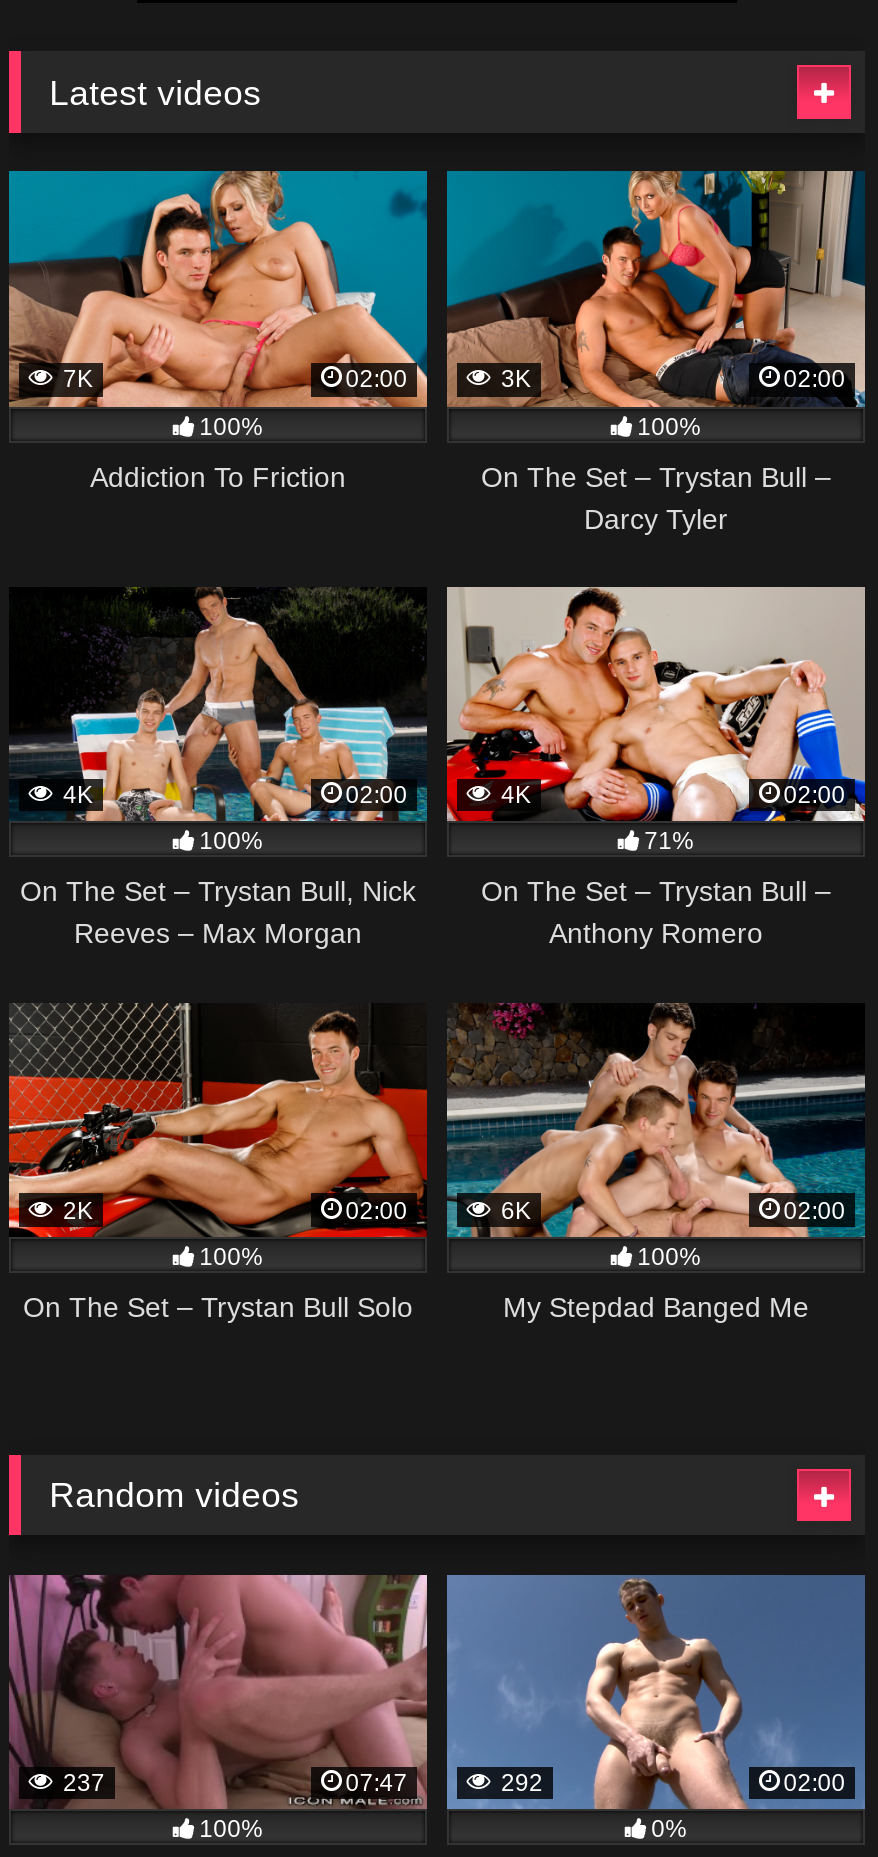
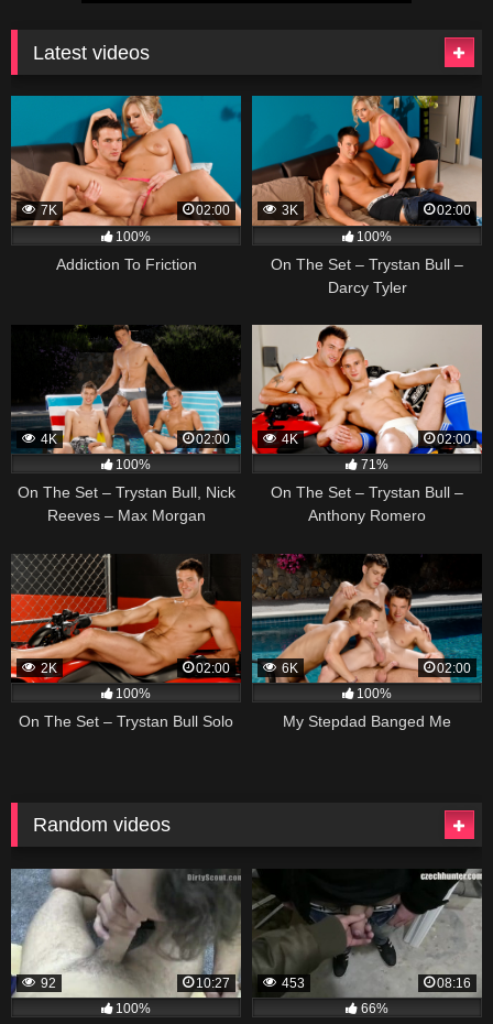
[9,1573,429,1809] [image] | 237 -> [10,868,241,999] [image] | 92
[445,1573,865,1811] [image] | 292 | 02:00 -> [252,869,483,998] [image] | 453 | 08:16
[345,1769,407,1797] 07:47 -> [196,976,230,991] 10:27
[651,1816,687,1844] 0% -> [361,1001,388,1017] 66%

